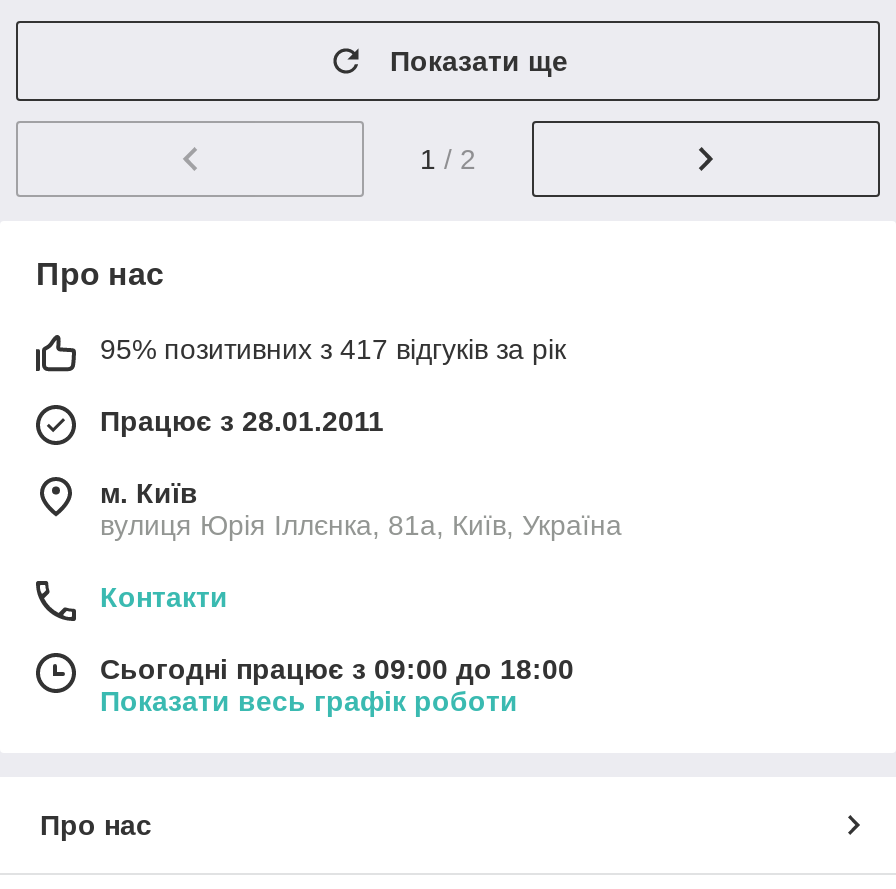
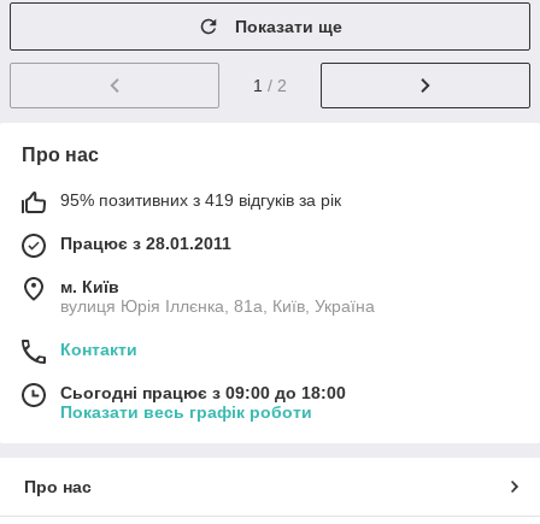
[100,333,566,365] 95% позитивних з 417 відгуків за рік -> [60,190,341,210] 95% позитивних з 419 відгуків за рік

